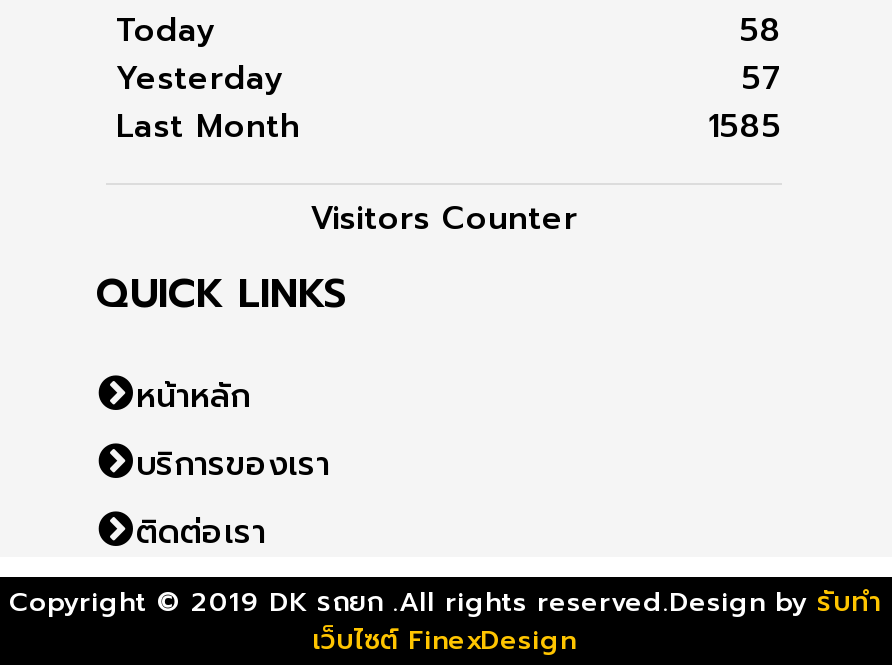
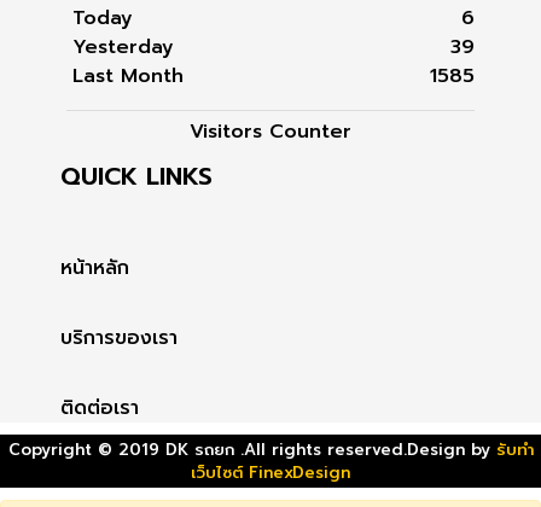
[740,7,782,55] 58 -> [461,4,475,33] 6
[742,55,782,103] 57 -> [450,33,475,62] 39

